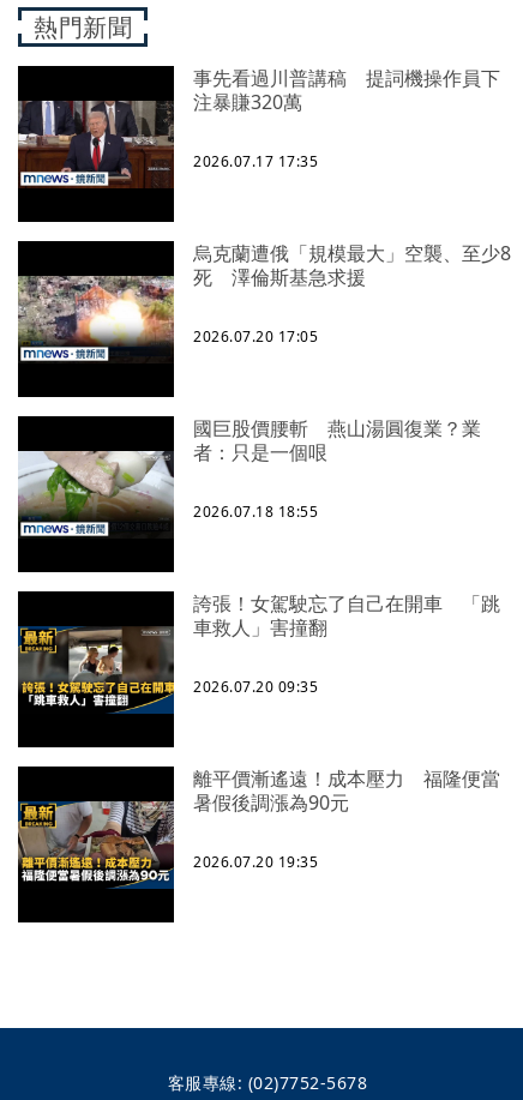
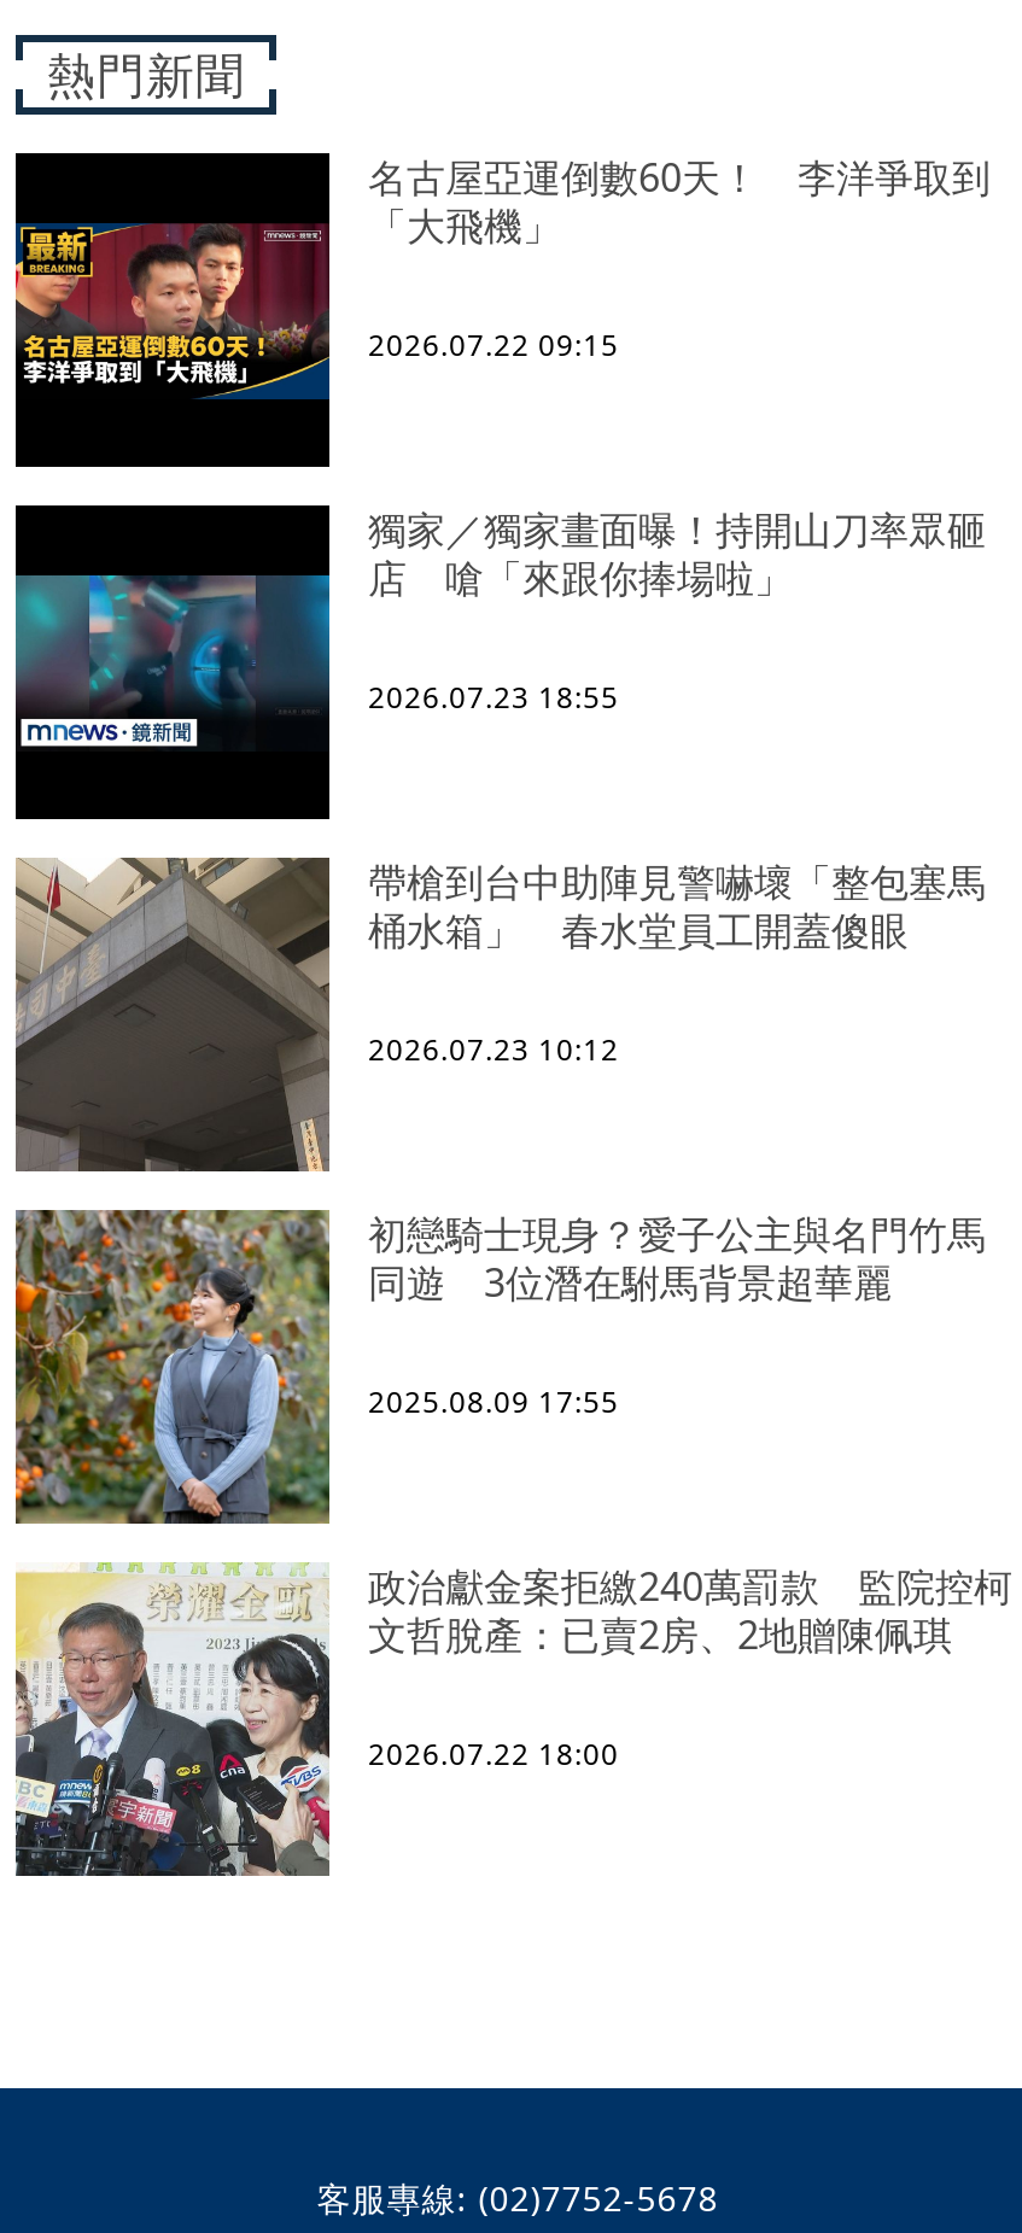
[17,65,500,188] [image] | 事先看過川普講稿 提詞機操作員下 | 注暴賺320萬 -> [13,152,991,399] [image] | 名古屋亞運倒數60天！ 李洋爭取到 | 「大飛機」
[193,152,318,172] 2026.07.17 17:35 -> [368,325,619,366] 2026.07.22 09:15
[17,240,511,347] [image] | 烏克蘭遭俄「規模最大」空襲、至少8 | 死 澤倫斯基急求援 -> [13,504,986,715] [image] | 獨家／獨家畫面曝！持開山刀率眾砸 | 店 嗆「來跟你捧場啦」
[193,327,318,347] 2026.07.20 17:05 -> [368,678,619,719] 2026.07.23 18:55
[17,415,481,573] [image] | 國巨股價腰斬 燕山湯圓復業？業 | 者：只是一個哏 -> [13,855,986,1174] [image] | 帶槍到台中助陣見警嚇壞「整包塞馬 | 桶水箱」 春水堂員工開蓋傻眼
[193,502,318,522] 2026.07.18 18:55 -> [368,1030,619,1071] 2026.07.23 10:12
[17,590,500,749] [image] | 誇張！女駕駛忘了自己在開車 「跳 | 車救人」害撞翻 -> [13,1208,986,1526] [image] | 初戀騎士現身？愛子公主與名門竹馬 | 同遊 3位潛在駙馬背景超華麗
[193,677,318,697] 2026.07.20 09:35 -> [368,1382,619,1423] 2025.08.09 17:55
[17,765,500,924] [image] | 離平價漸遙遠！成本壓力 福隆便當 | 暑假後調漲為90元 -> [13,1561,1012,1878] [image] | 政治獻金案拒繳240萬罰款 監院控柯 | 文哲脫產：已賣2房、2地贈陳佩琪
[193,852,318,872] 2026.07.20 19:35 -> [368,1734,619,1775] 2026.07.22 18:00

